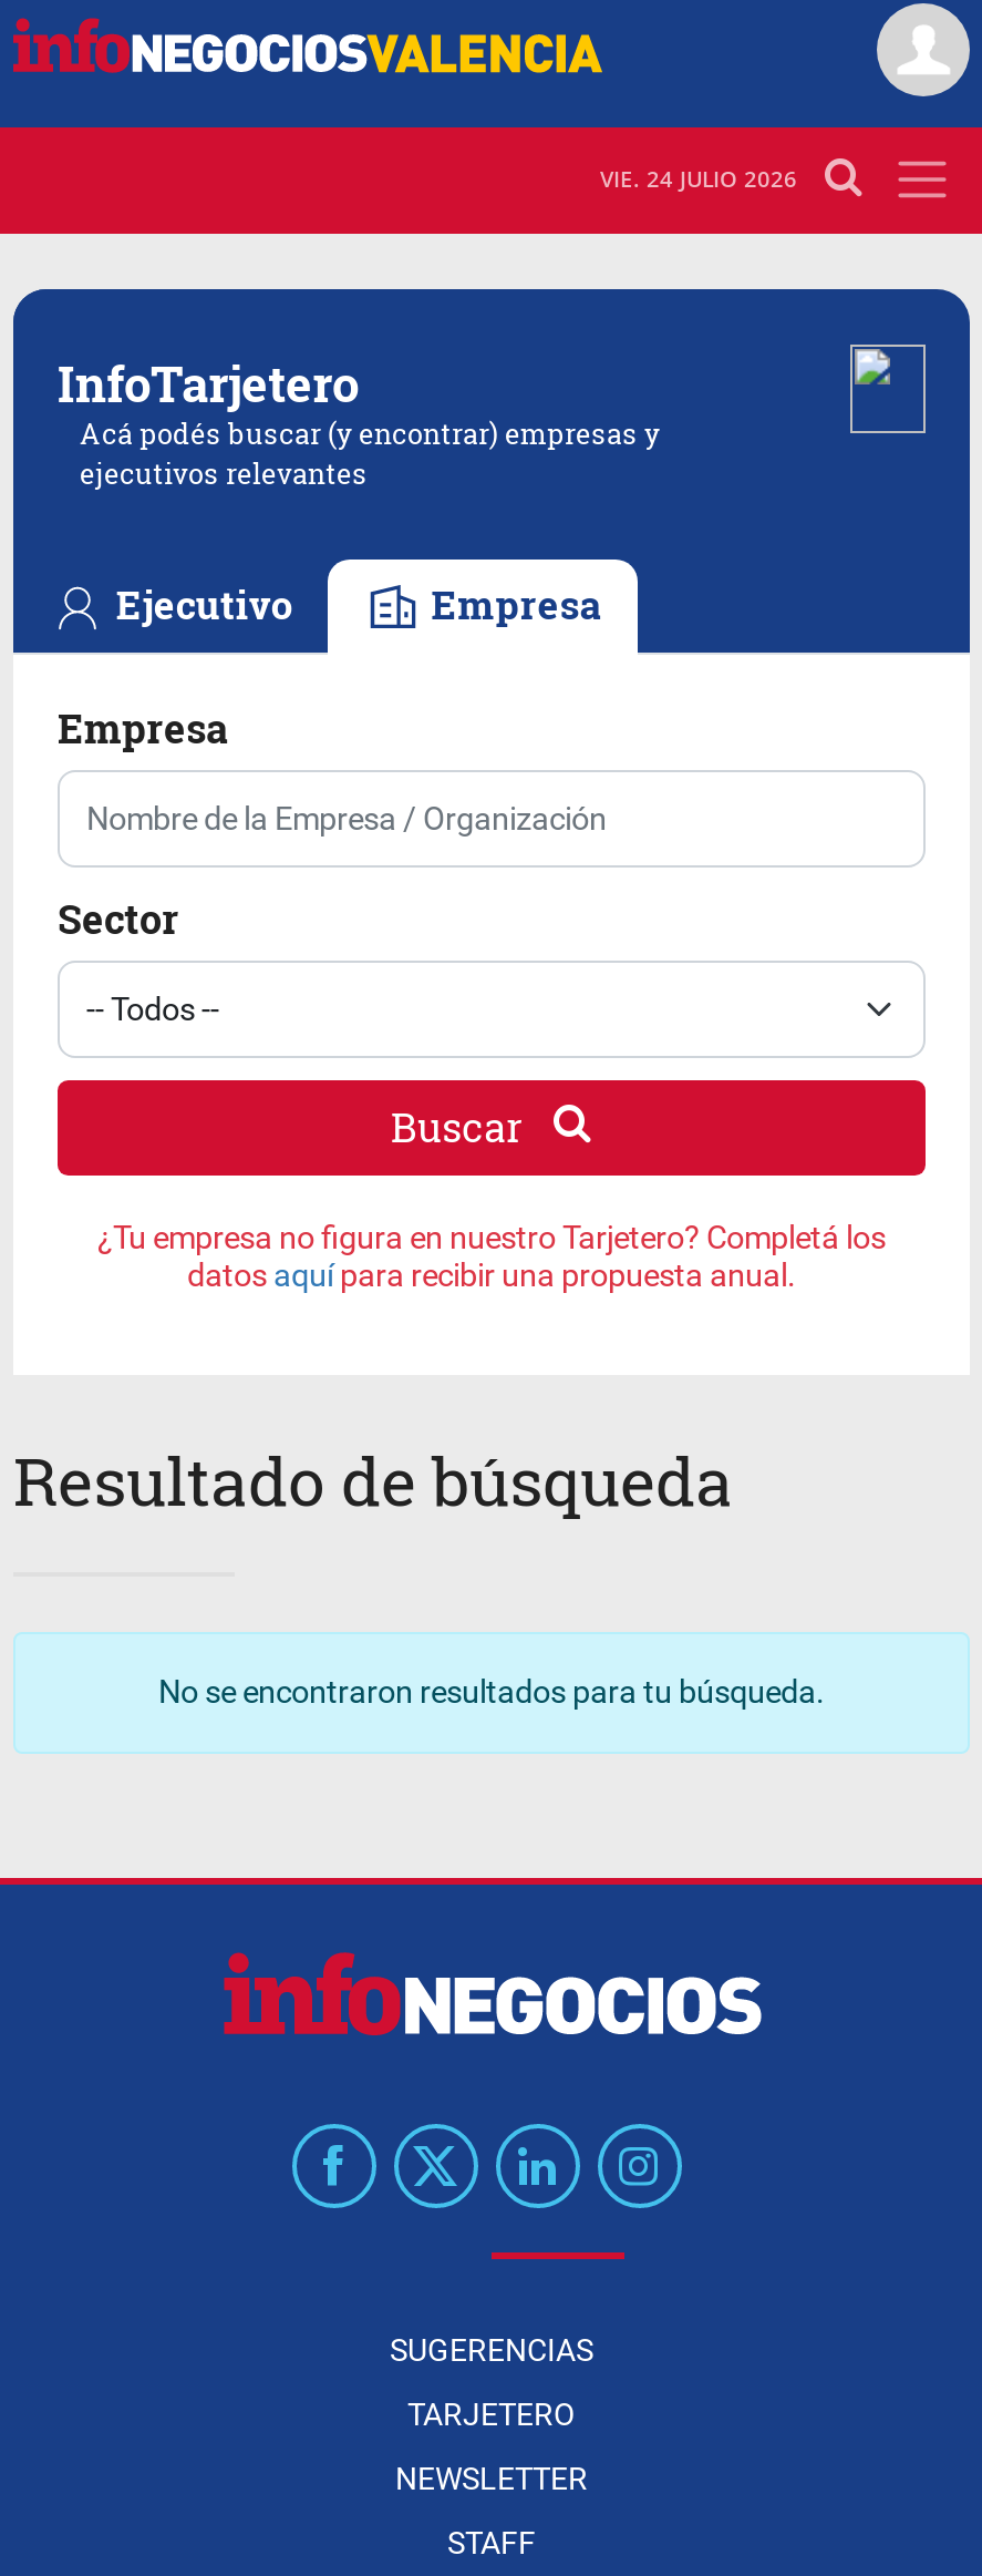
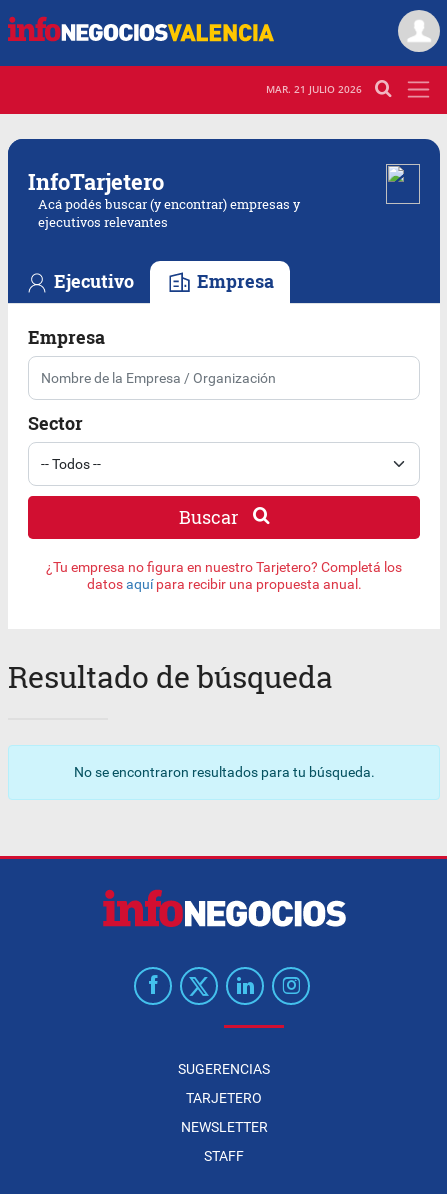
[600,164,797,195] VIE. 24 JULIO 2026 -> [266,82,362,96] MAR. 21 JULIO 2026

